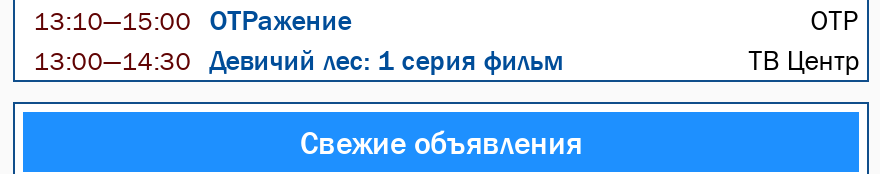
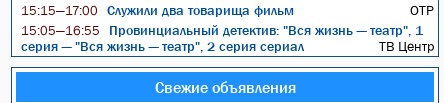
[33,4,351,36] 13:10—15:00 ОТРажение -> [21,2,294,18] 15:15—17:00 Служили два товарища фильм
[33,44,563,76] 13:00—14:30 Девичий лес: 1 серия фильм -> [21,22,423,54] 15:05—16:55 Провинциальный детектив: "Вся жизнь — театр", 1 | серия — "Вся жизнь — театр", 2 серия сериал

